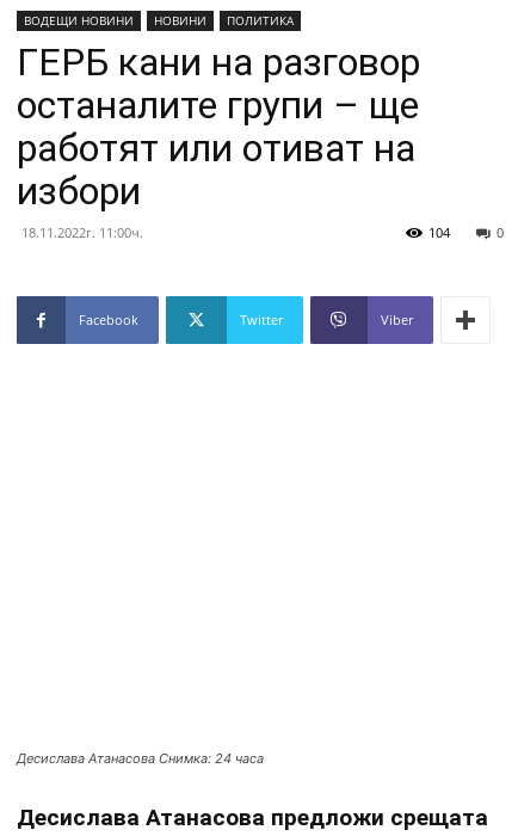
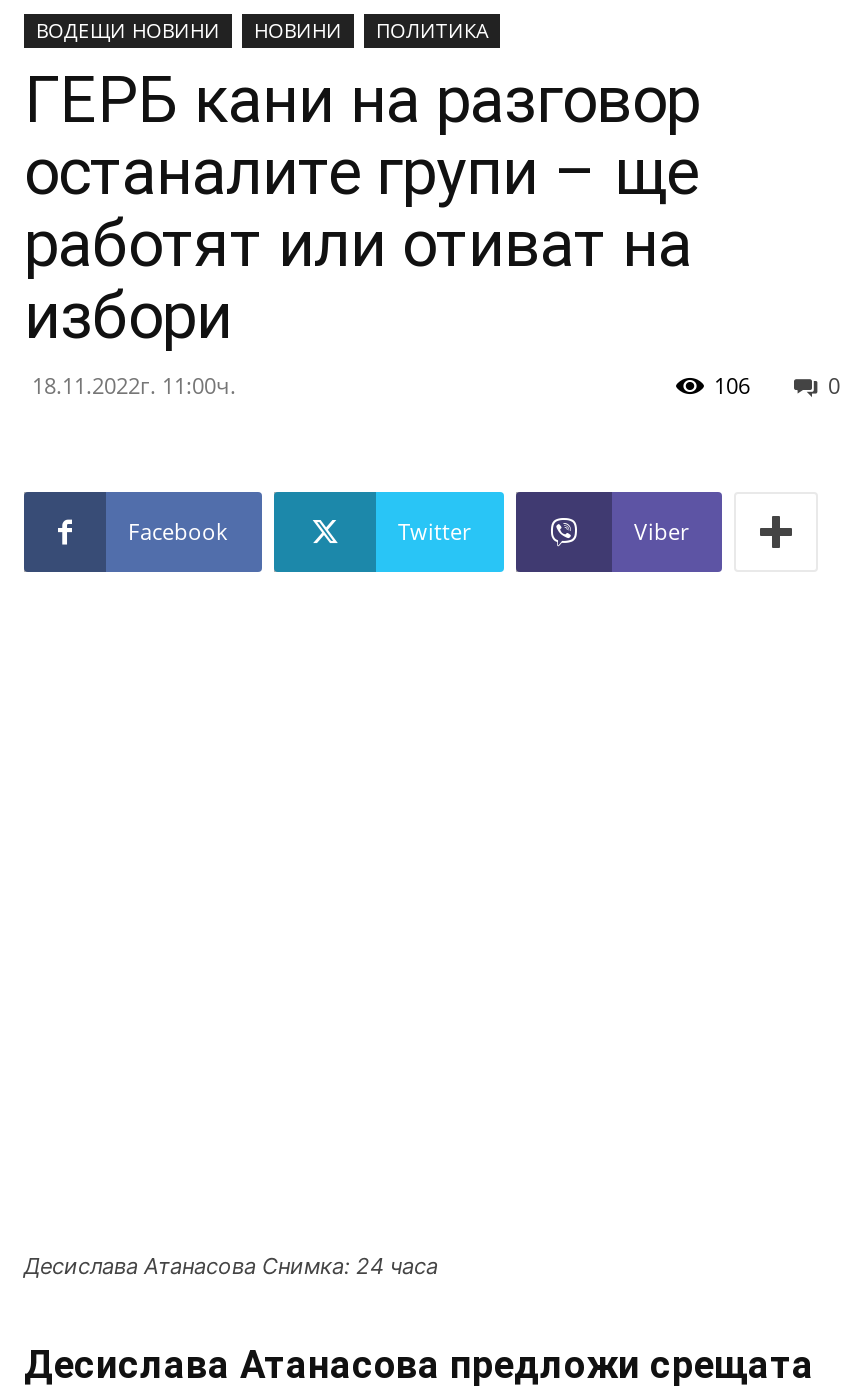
[428,223,450,241] 104 -> [714,370,750,400] 106

